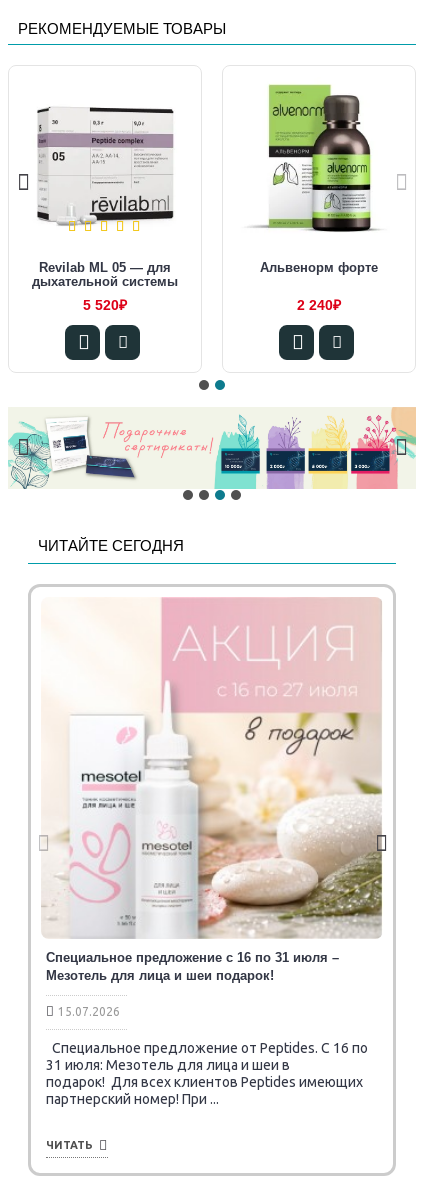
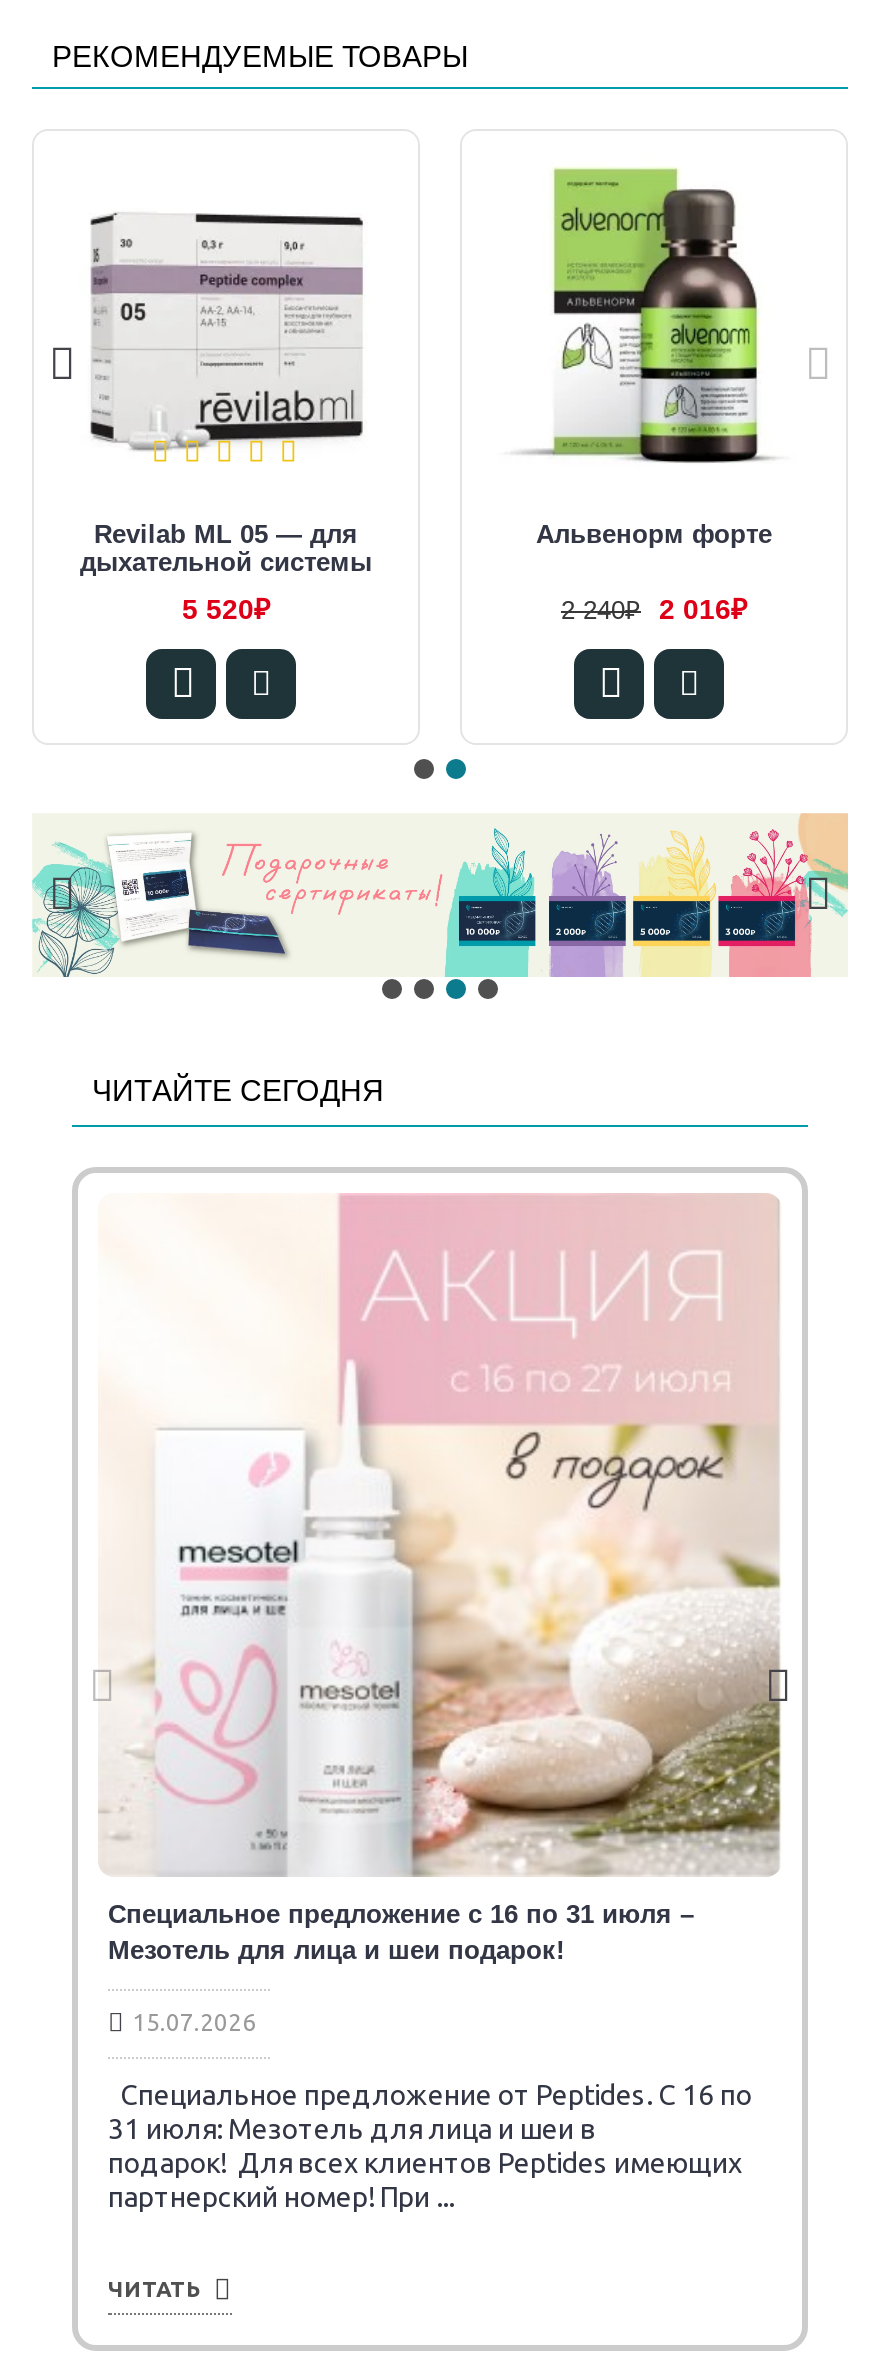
[297,297,341,313] 2 240₽ -> [561,593,747,625] 2 240₽ 2 016₽

